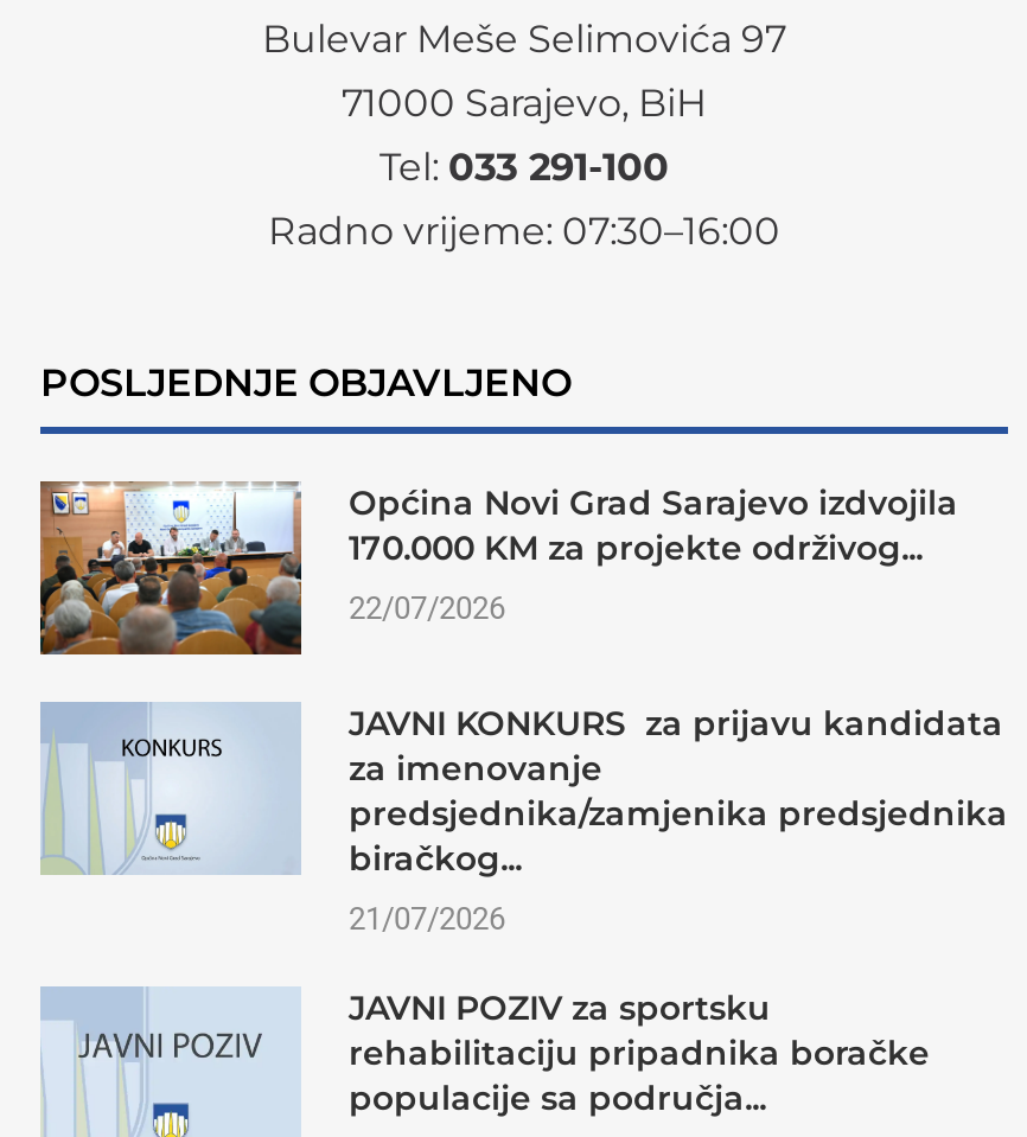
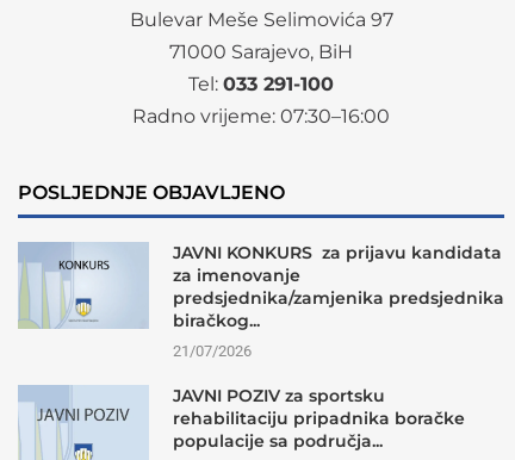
[38,479,958,659] [image] | Općina Novi Grad Sarajevo izdvojila | 170.000 KM za projekte održivog... | 22/07/2026 -> none

